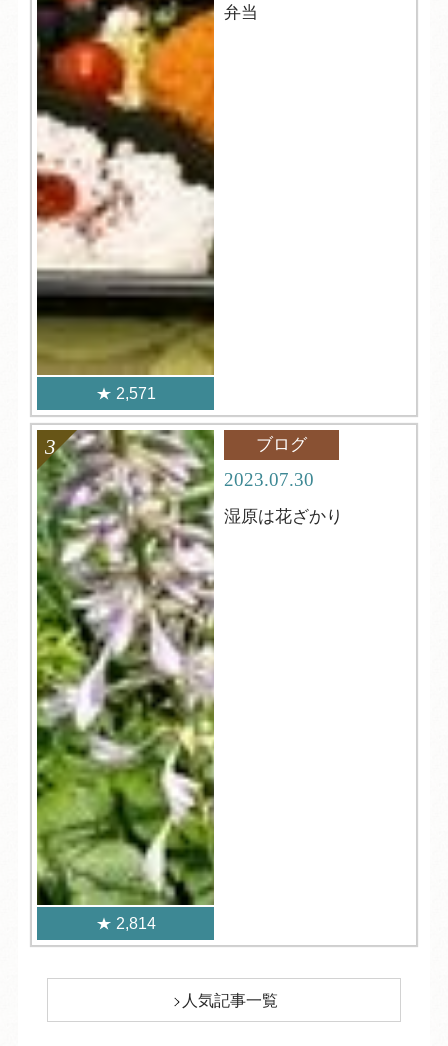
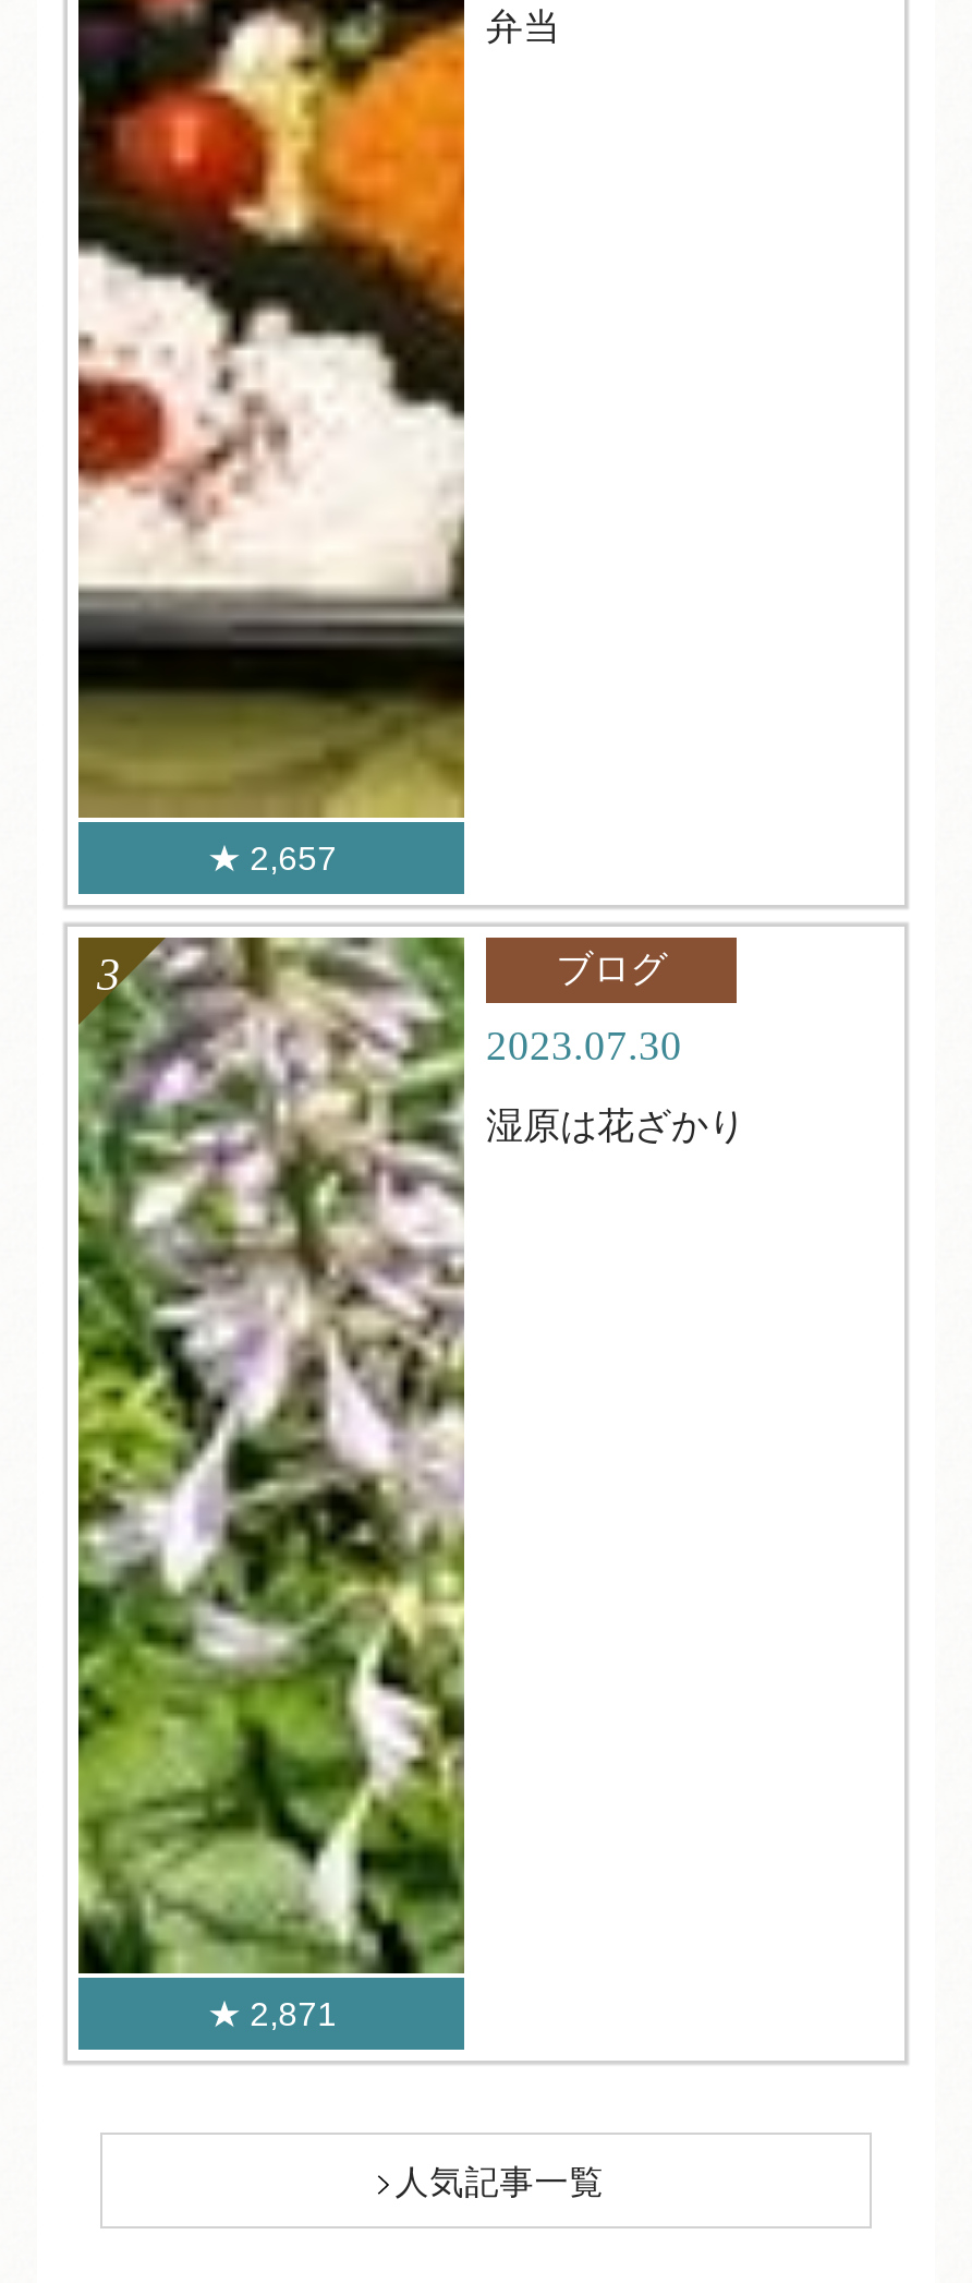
[112,385,156,402] 2,571 -> [241,840,337,877] 2,657
[112,915,156,932] 2,814 -> [241,1996,337,2033] 2,871

